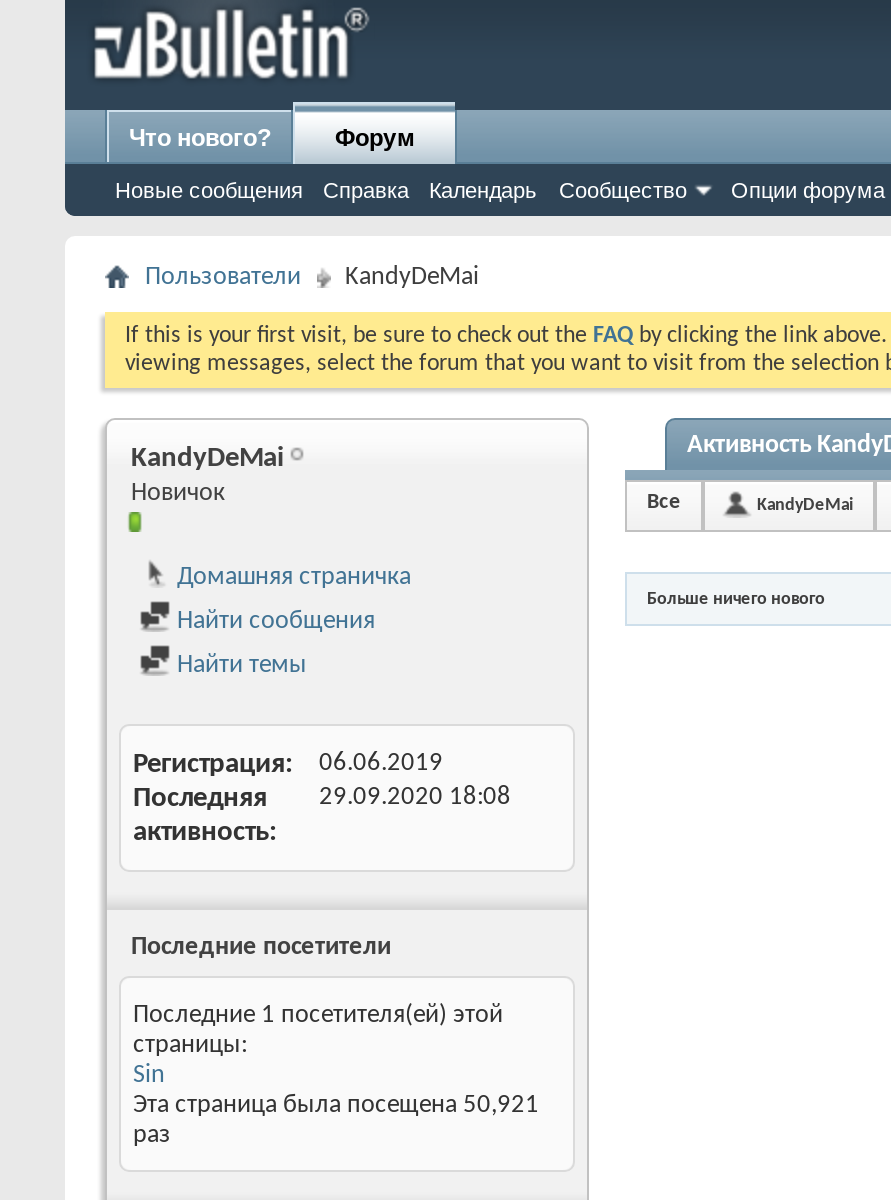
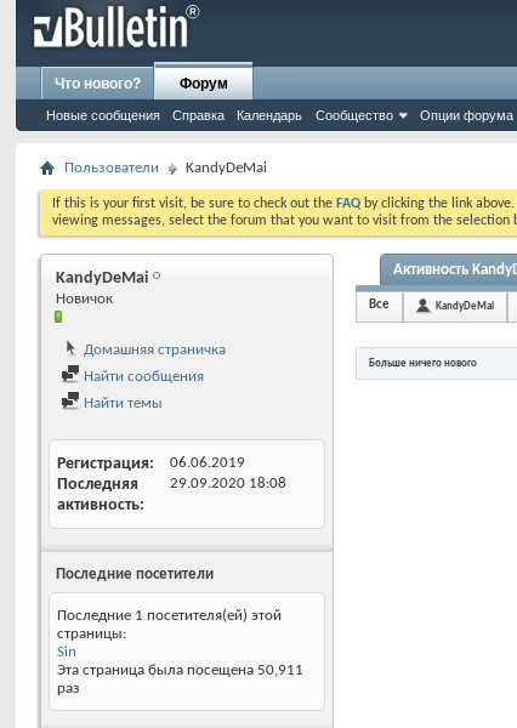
[133,1092,539,1118] Эта страница была посещена 50,921 -> [57,662,303,678] Эта страница была посещена 50,911

